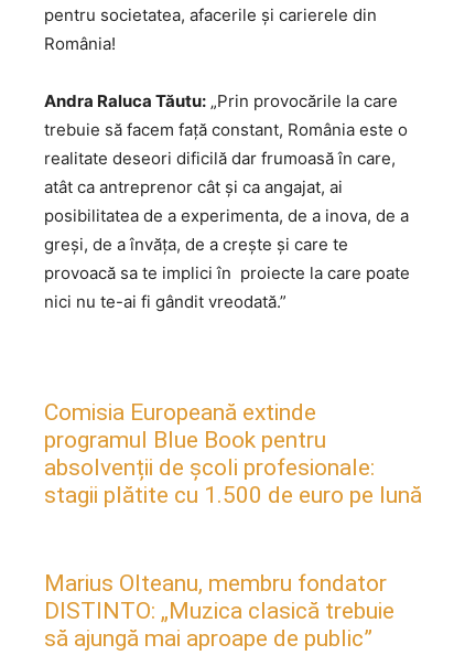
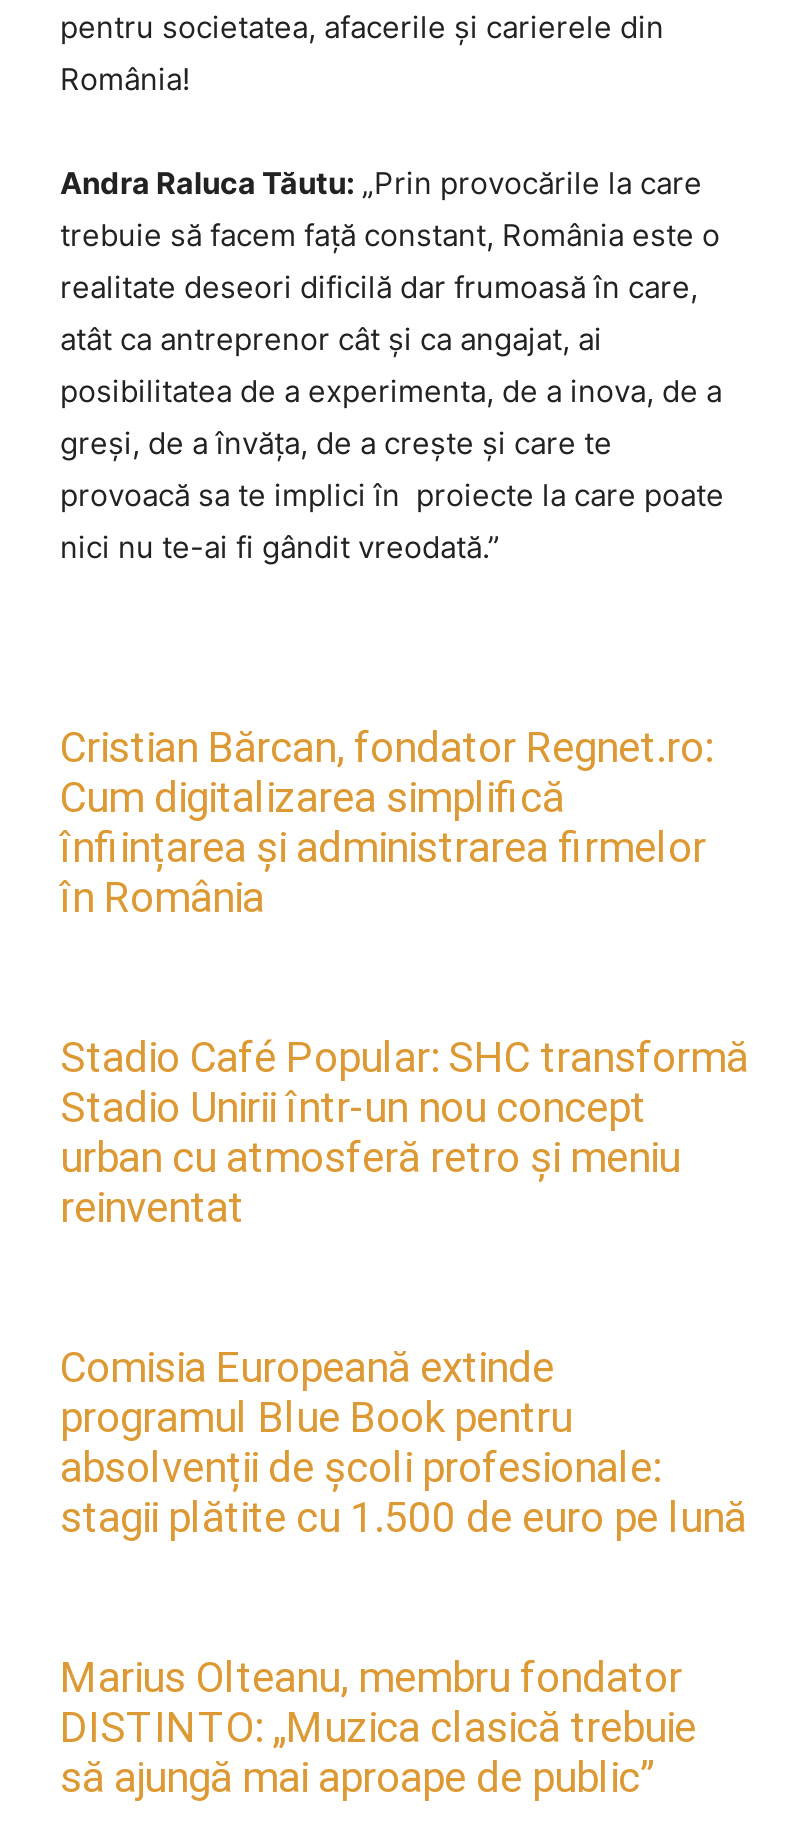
none -> [60,724,748,1232] Cristian Bărcan, fondator Regnet.ro: | Cum digitalizarea simplifică | înființarea și administrarea firmelor | în România | Stadio Café Popular: SHC transformă | Stadio Unirii într-un nou concept | urban cu atmosferă retro și meniu | reinventat

